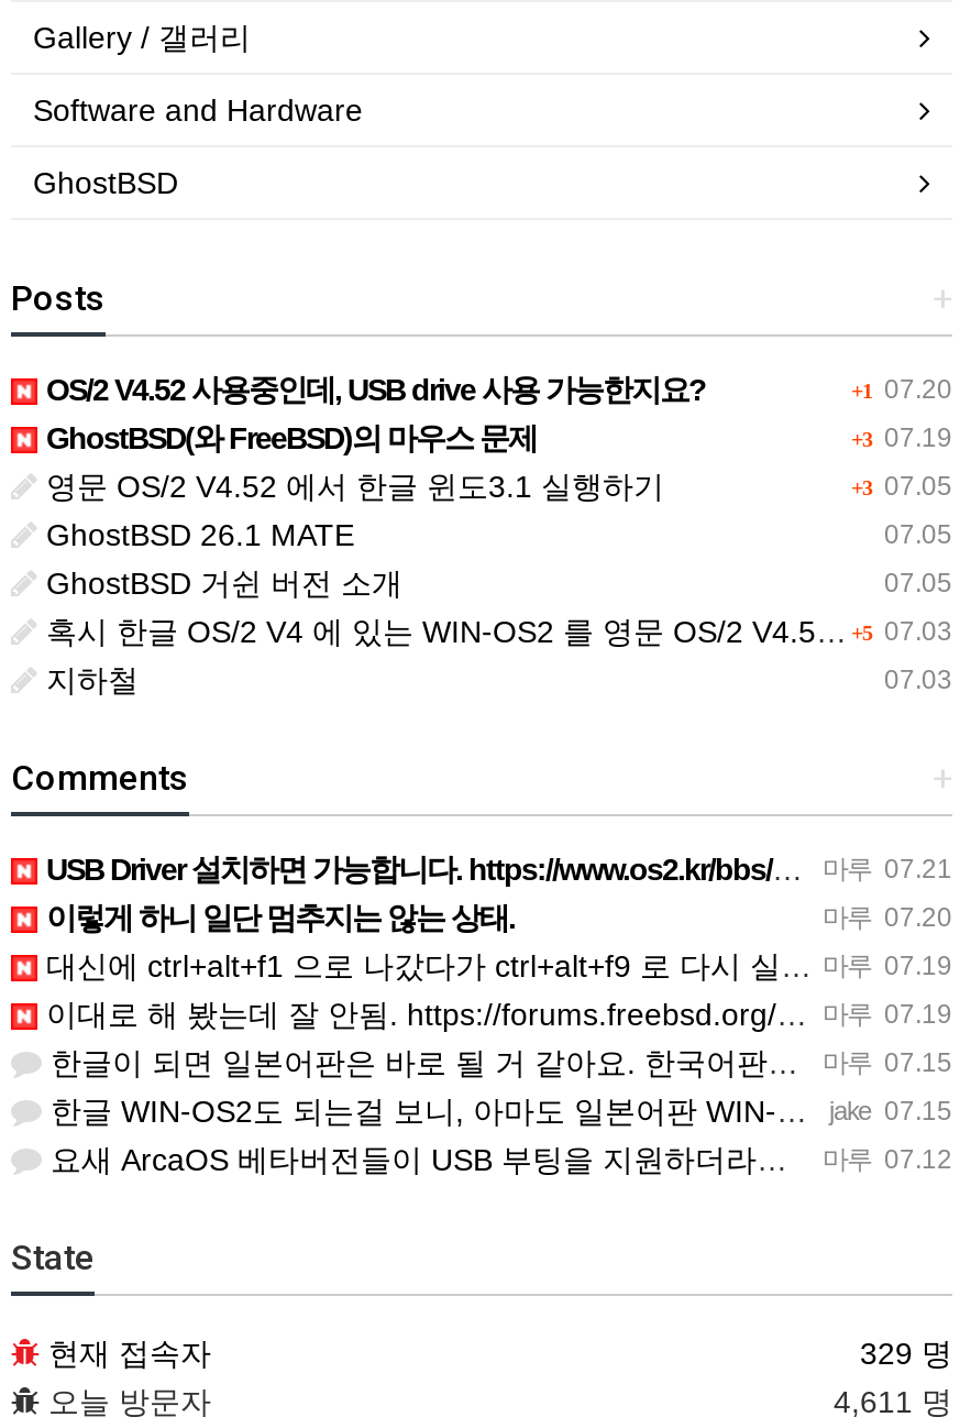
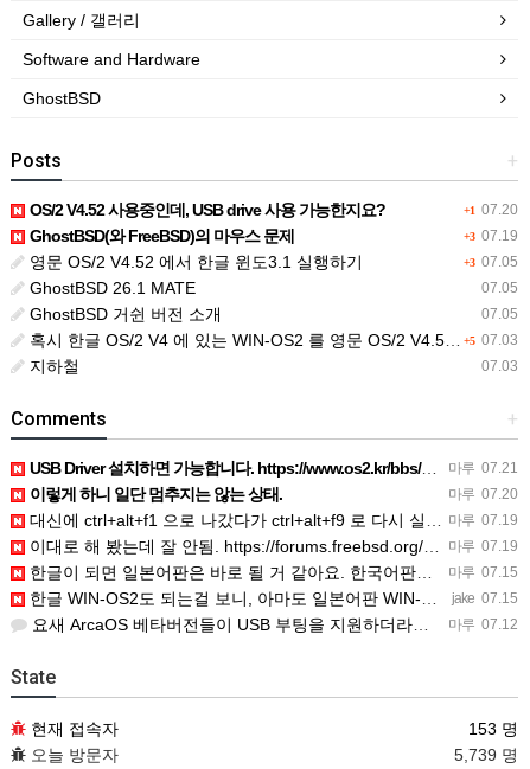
[860,1336,952,1371] 329 명 -> [468,719,518,738] 153 명
[834,1384,952,1419] 4,611 명 -> [454,745,518,764] 5,739 명

